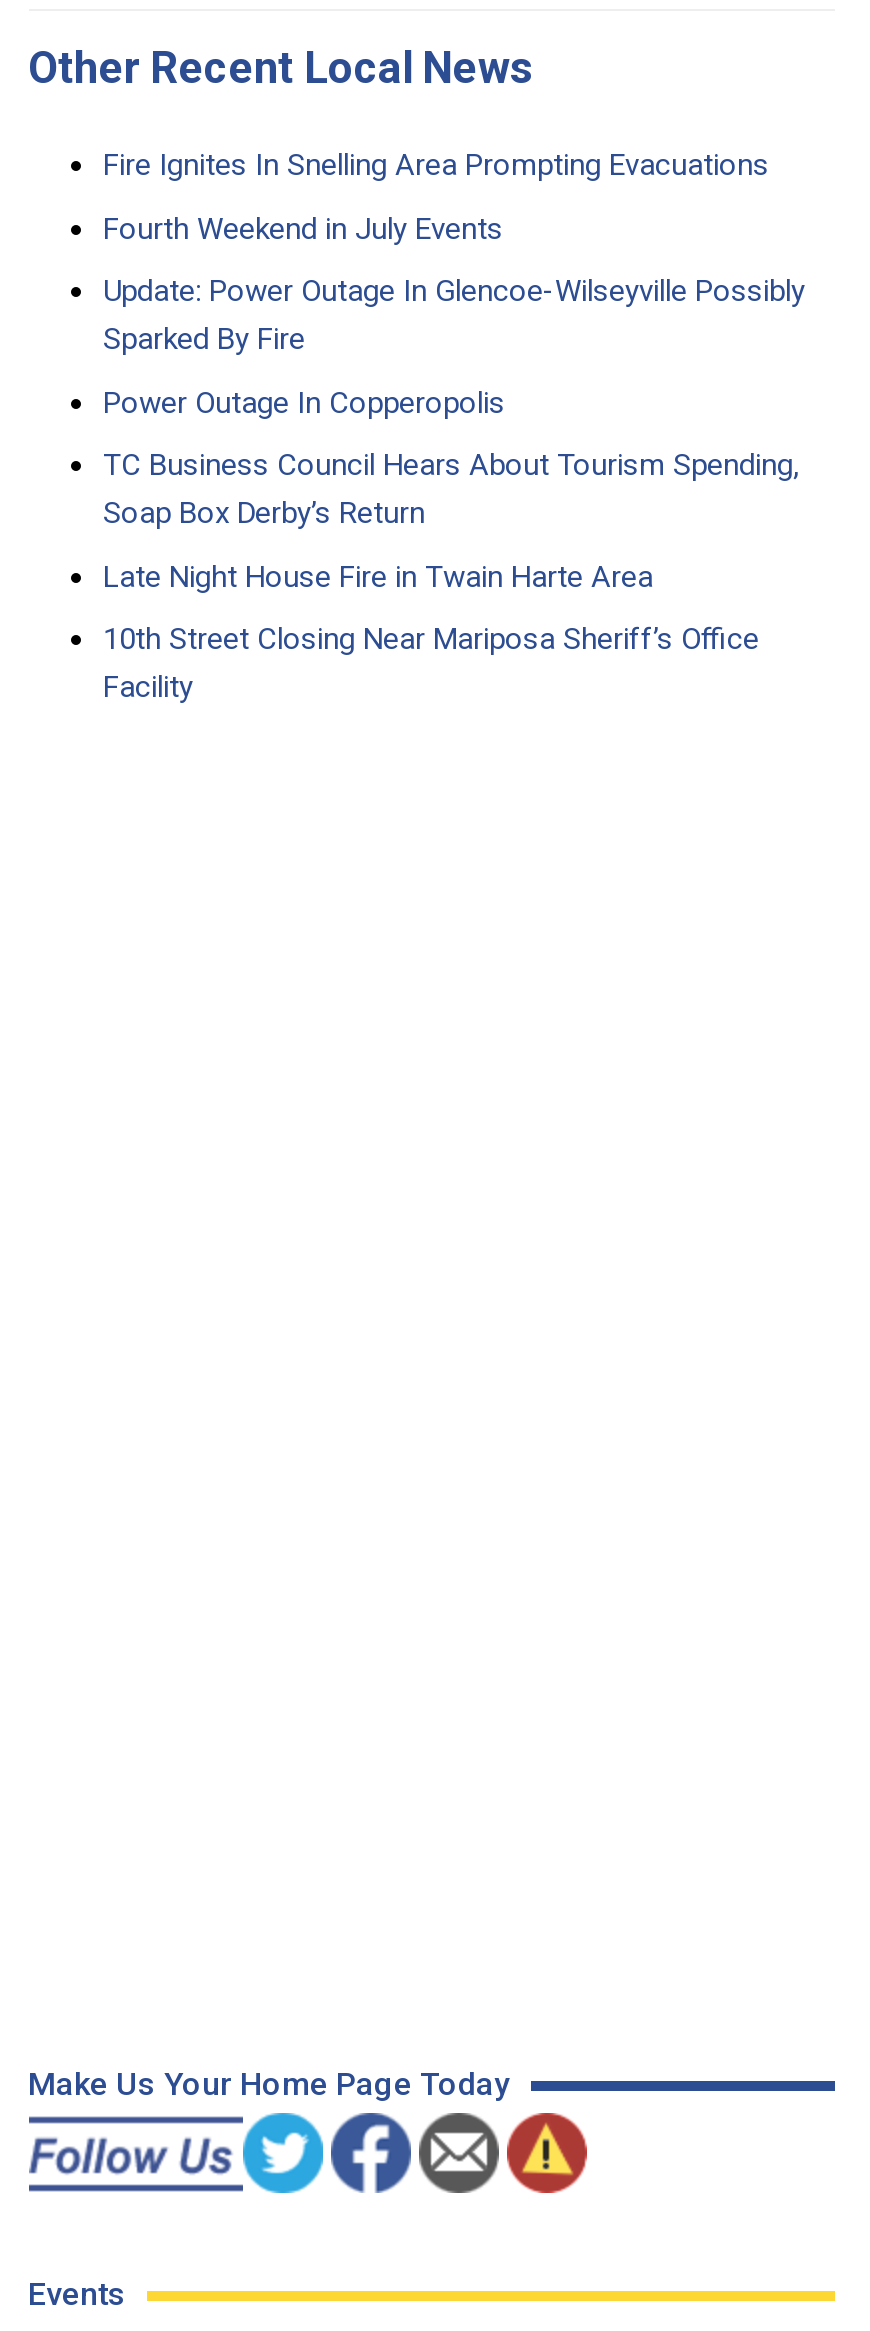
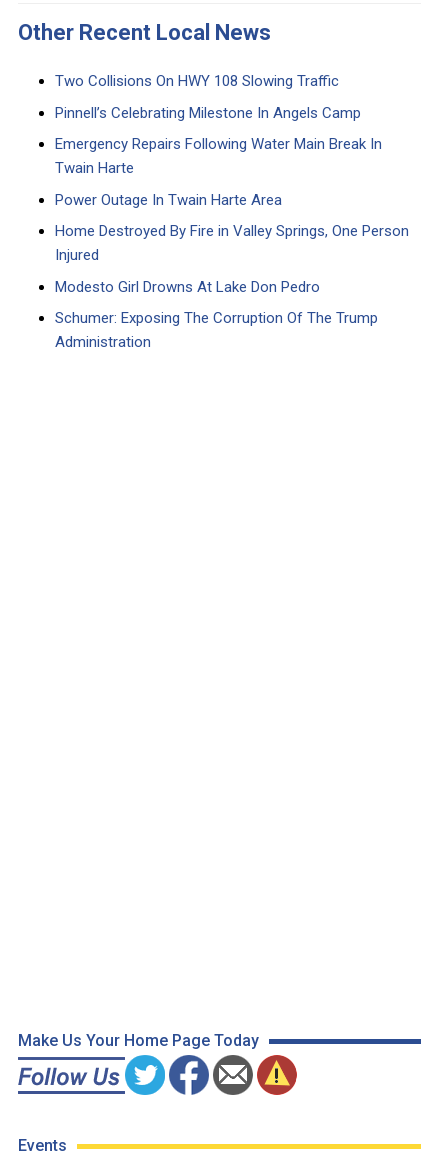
[103,148,769,184] Fire Ignites In Snelling Area Prompting Evacuations -> [55,72,339,90] Two Collisions On HWY 108 Slowing Traffic
[103,211,503,247] Fourth Weekend in July Events -> [55,104,361,122] Pinnell’s Celebrating Milestone In Angels Camp
[103,274,805,358] Update: Power Outage In Glencoe-Wilseyville Possibly | Sparked By Fire -> [55,135,382,177] Emergency Repairs Following Water Main Break In | Twain Harte
[103,385,505,421] Power Outage In Copperopolis -> [55,191,282,209] Power Outage In Twain Harte Area
[103,448,799,532] TC Business Council Hears About Tourism Spending, | Soap Box Derby’s Return -> [55,222,409,264] Home Destroyed By Fire in Valley Springs, One Person | Injured
[103,559,653,595] Late Night House Fire in Twain Harte Area -> [55,278,320,296] Modesto Girl Drowns At Lake Don Pedro
[103,622,759,706] 10th Street Closing Near Mariposa Sheriff’s Office | Facility -> [55,309,378,351] Schumer: Exposing The Corruption Of The Trump | Administration

